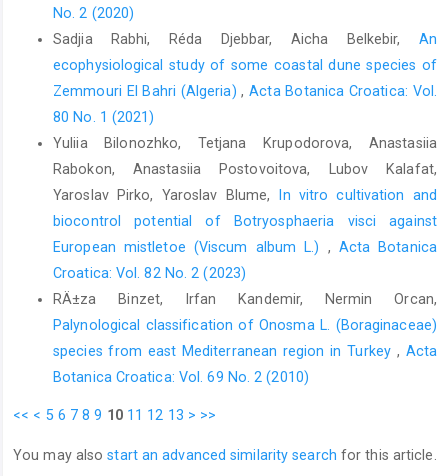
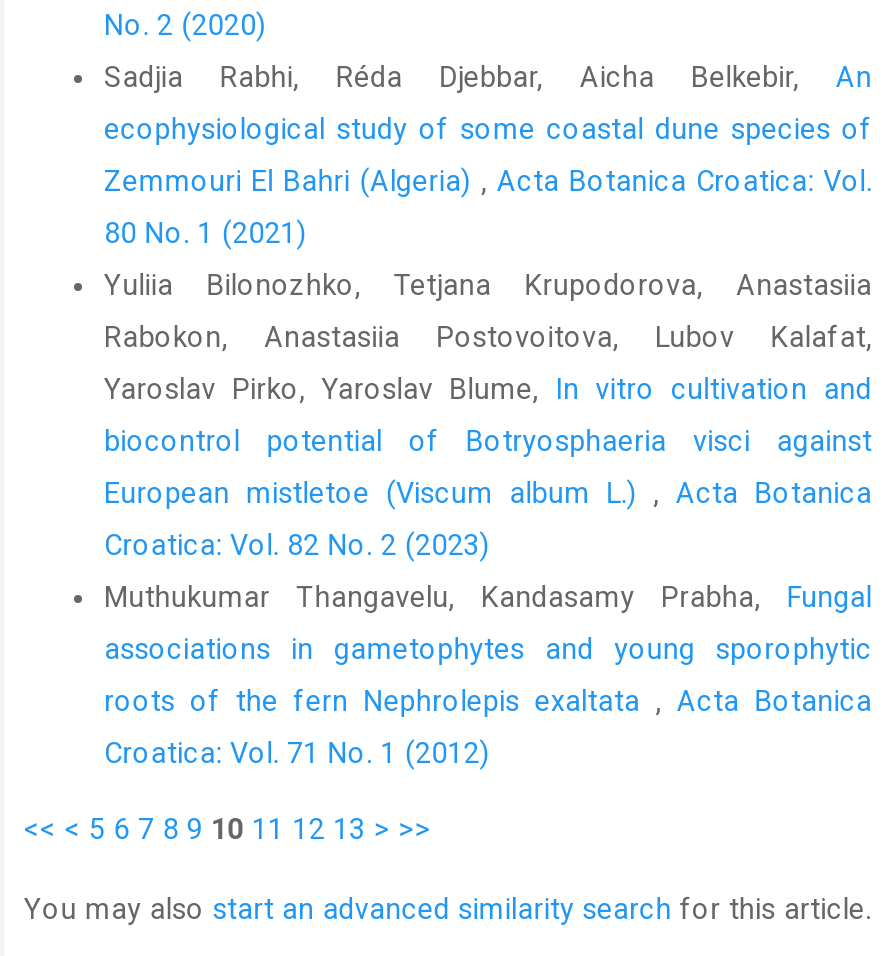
[53,291,437,307] RÄ±za Binzet, Irfan Kandemir, Nermin Orcan, -> [104,582,872,614] Muthukumar Thangavelu, Kandasamy Prabha, Fungal
[53,317,437,333] Palynological classification of Onosma L. (Boraginaceae) -> [104,634,872,666] associations in gametophytes and young sporophytic
[53,343,437,359] species from east Mediterranean region in Turkey, Acta -> [104,686,872,718] roots of the fern Nephrolepis exaltata, Acta Botanica
[53,369,309,385] Botanica Croatica: Vol. 69 No. 2 (2010) -> [104,738,490,770] Croatica: Vol. 71 No. 1 (2012)

